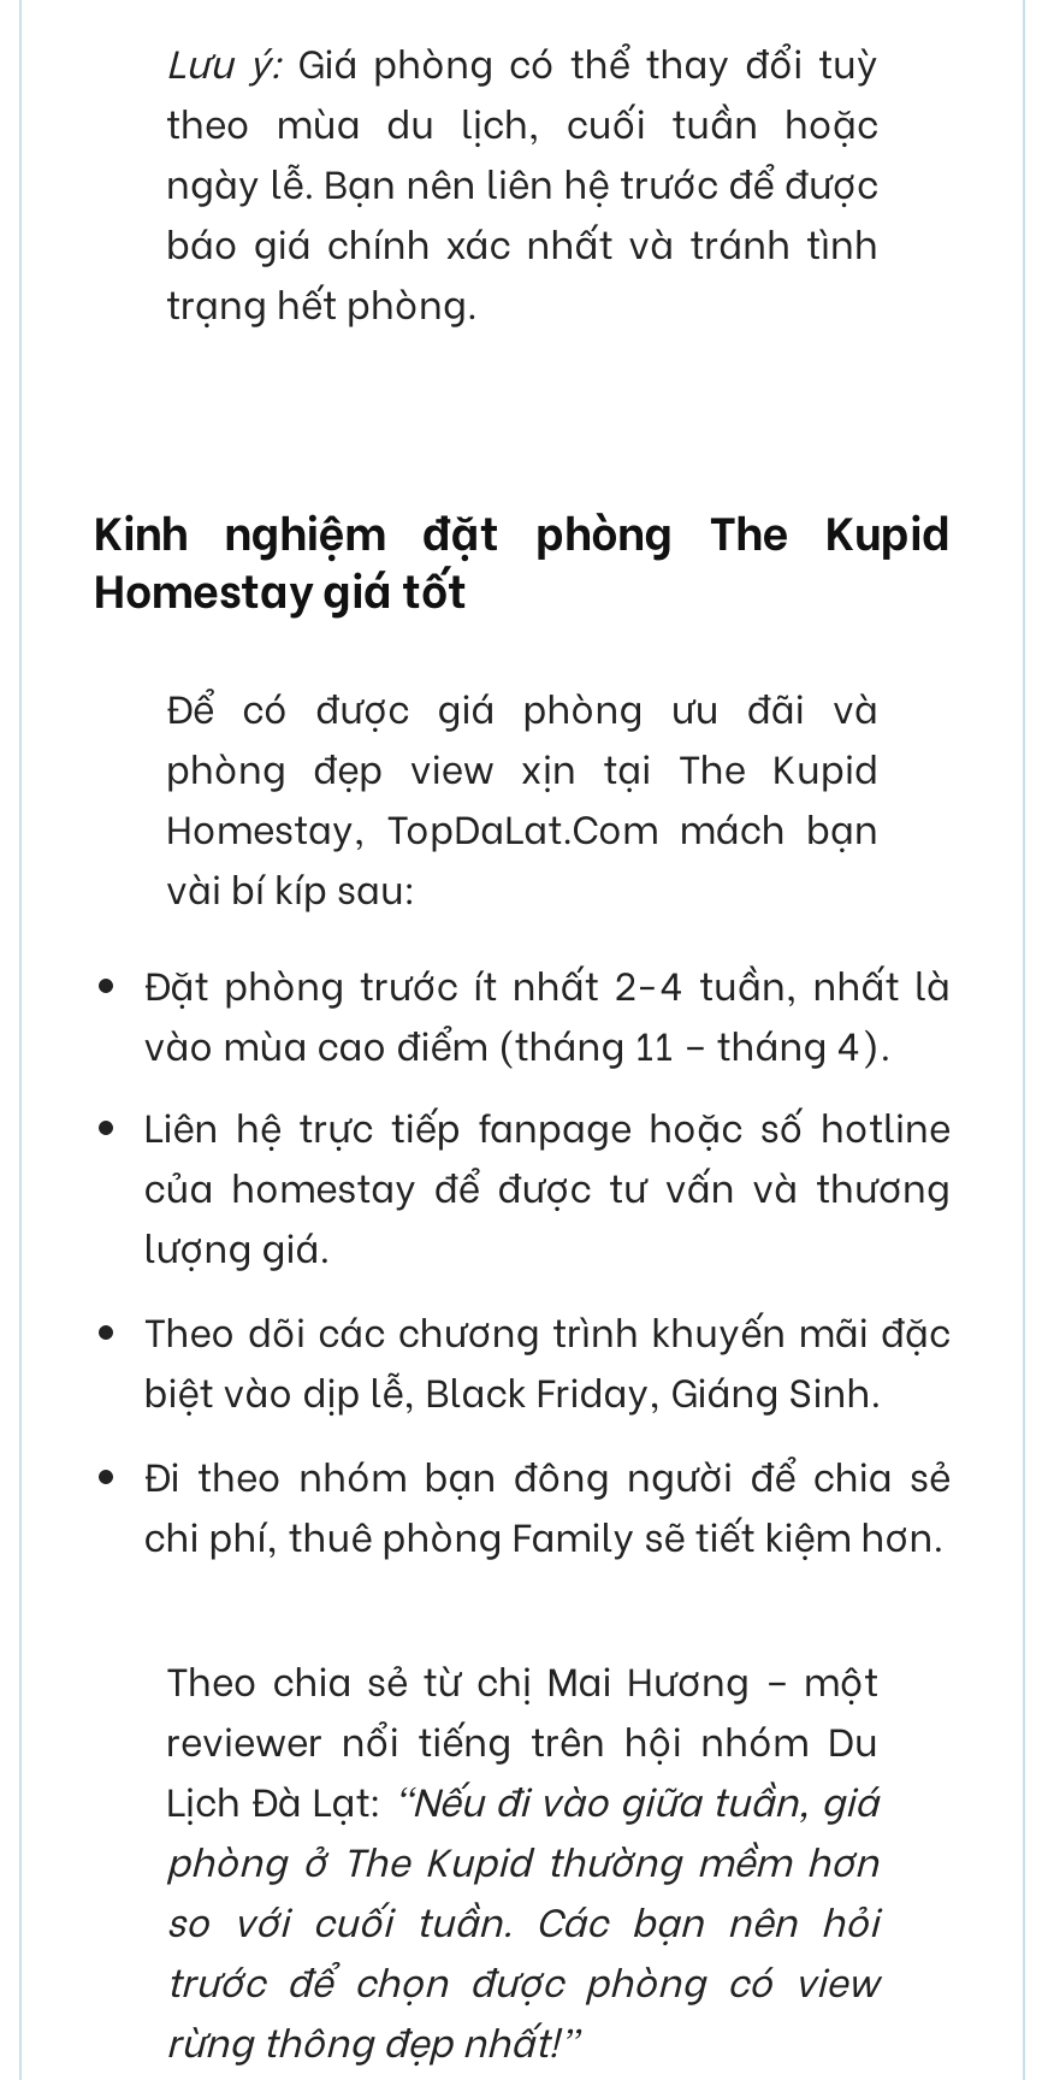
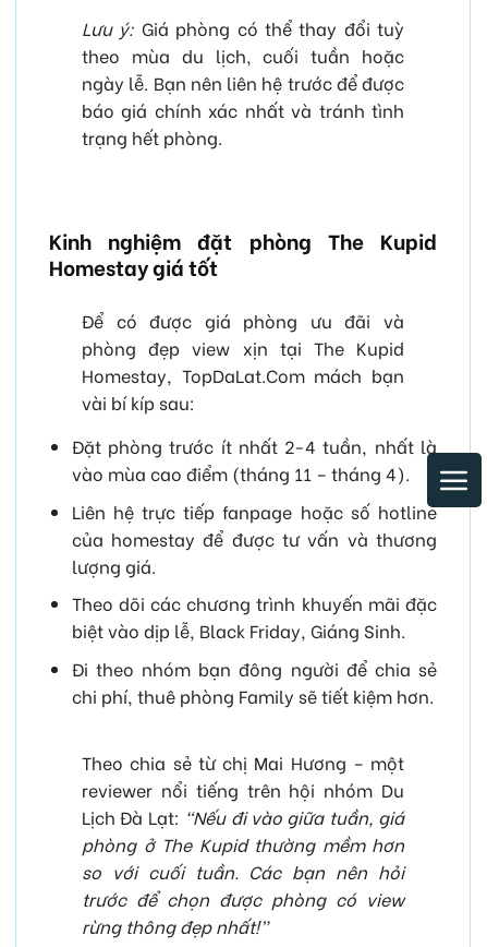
none -> [426,452,483,508] [image]

